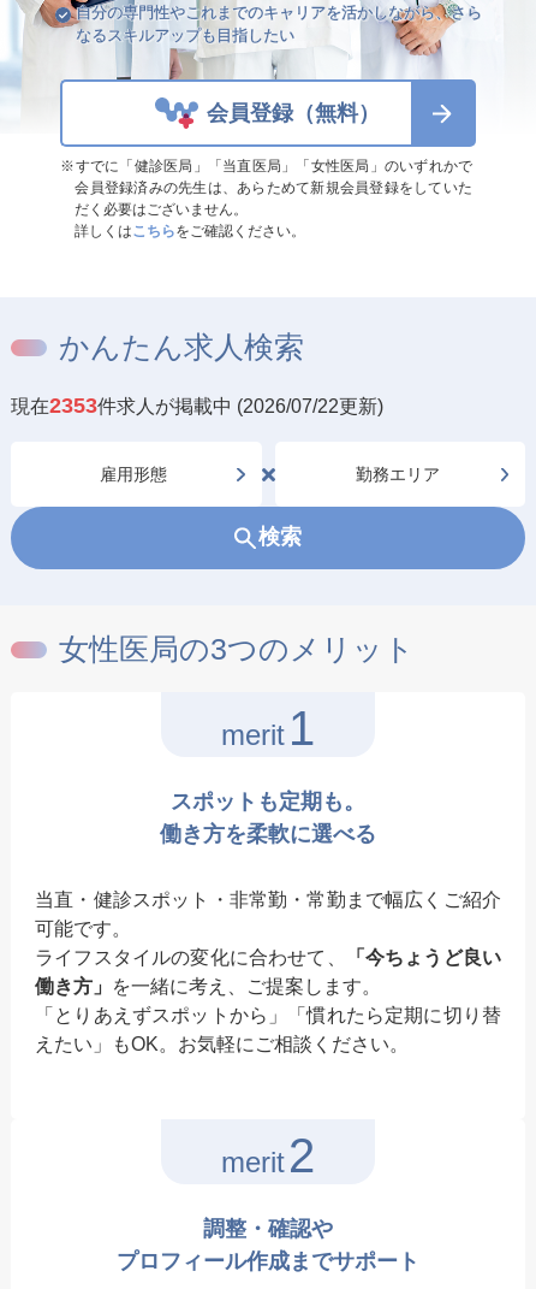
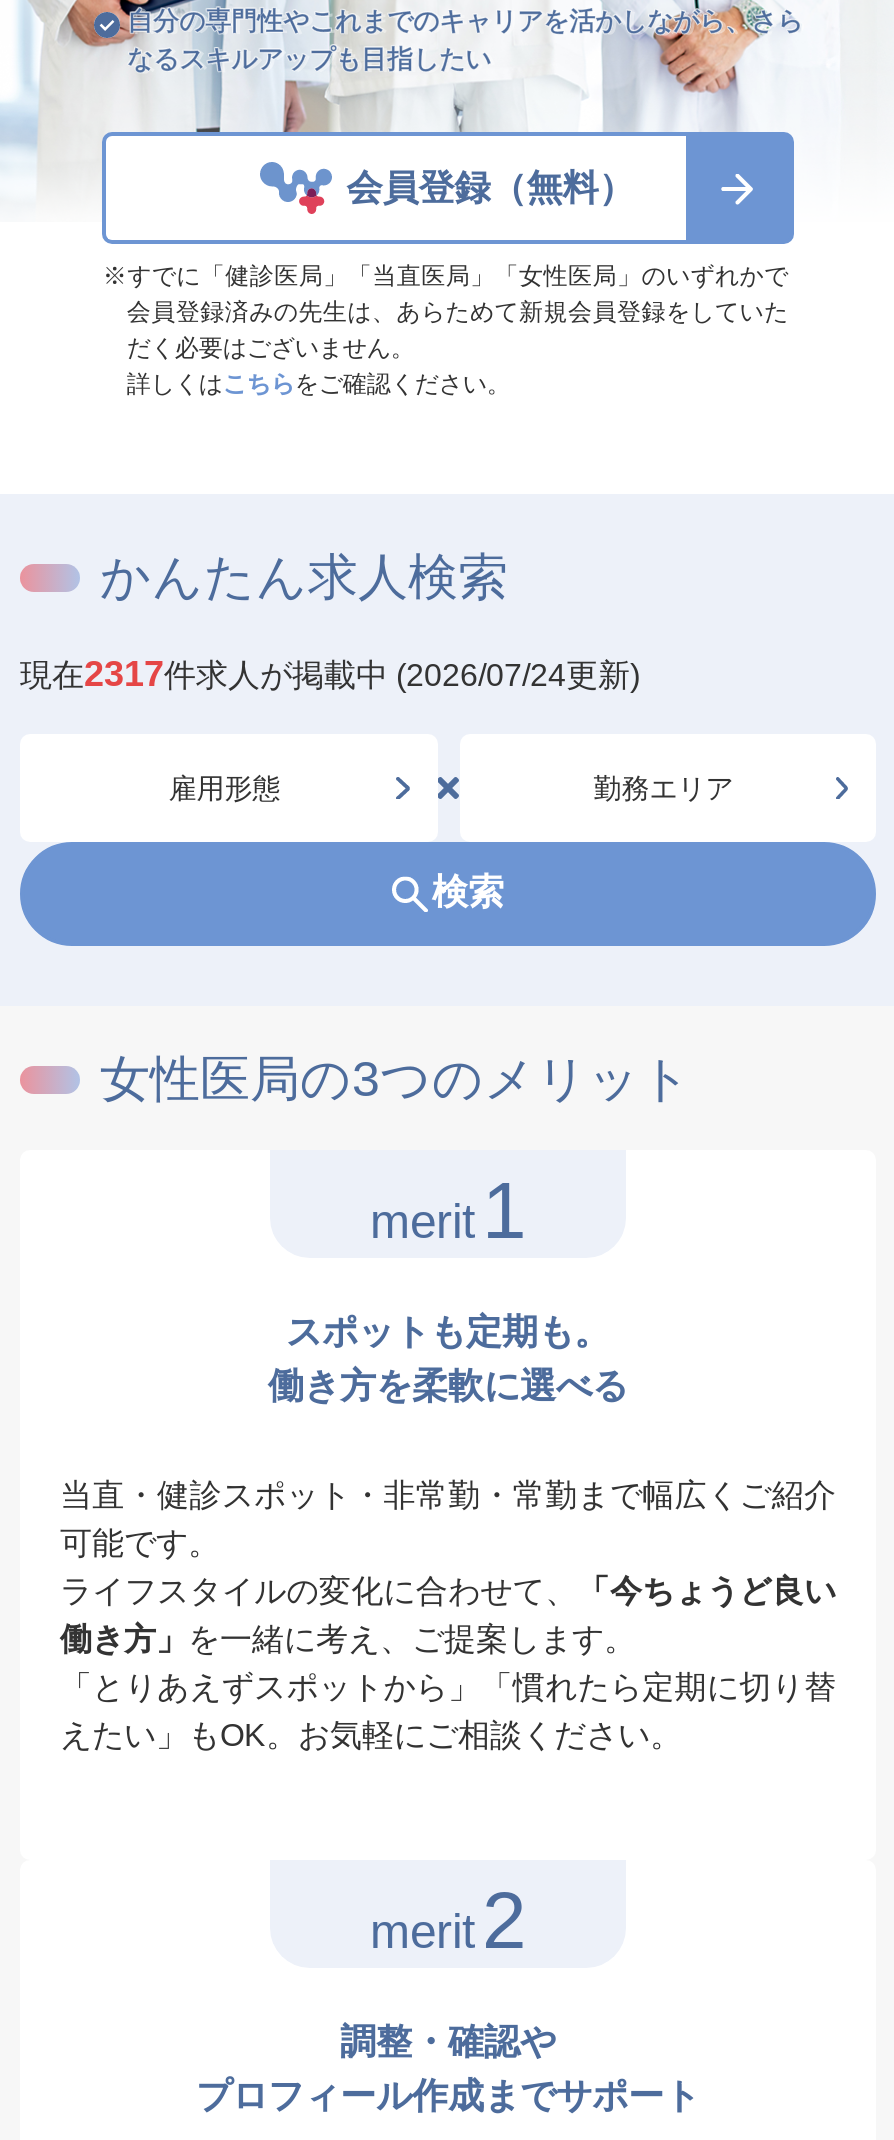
[11,394,383,418] 現在2353件求人が掲載中 (2026/07/22更新) -> [20,654,640,694] 現在2317件求人が掲載中 (2026/07/24更新)

